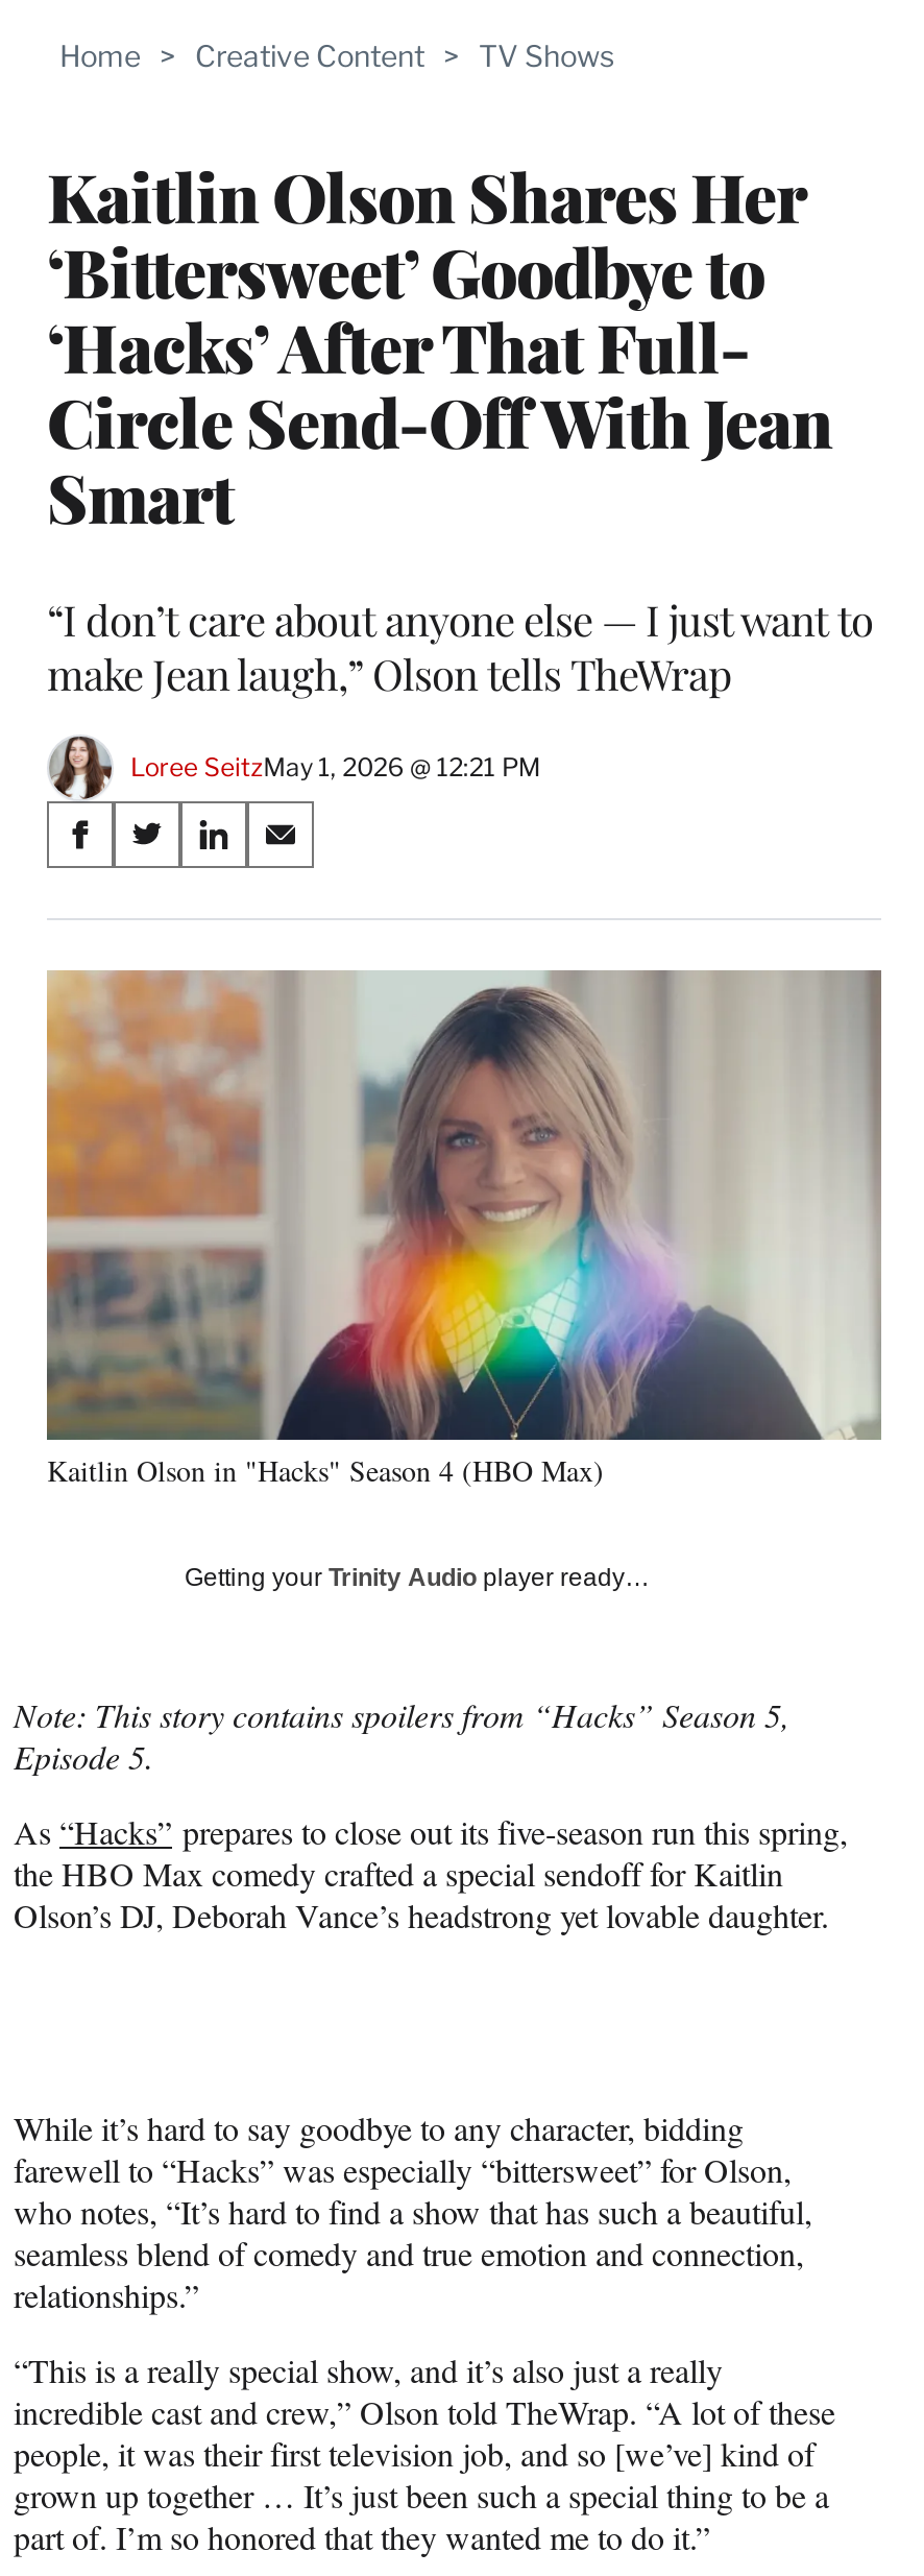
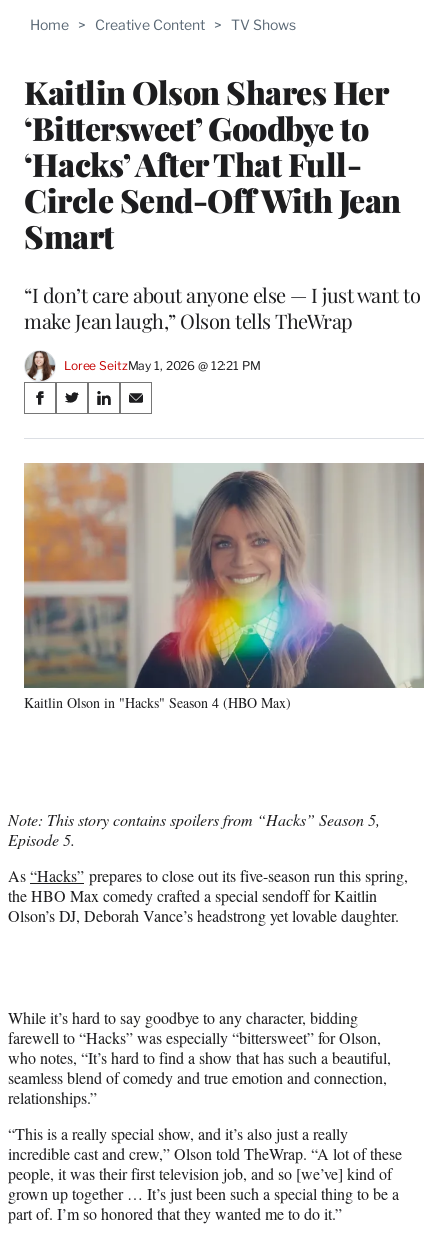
[185,1562,650,1591] Getting your Trinity Audio player ready… -> none

